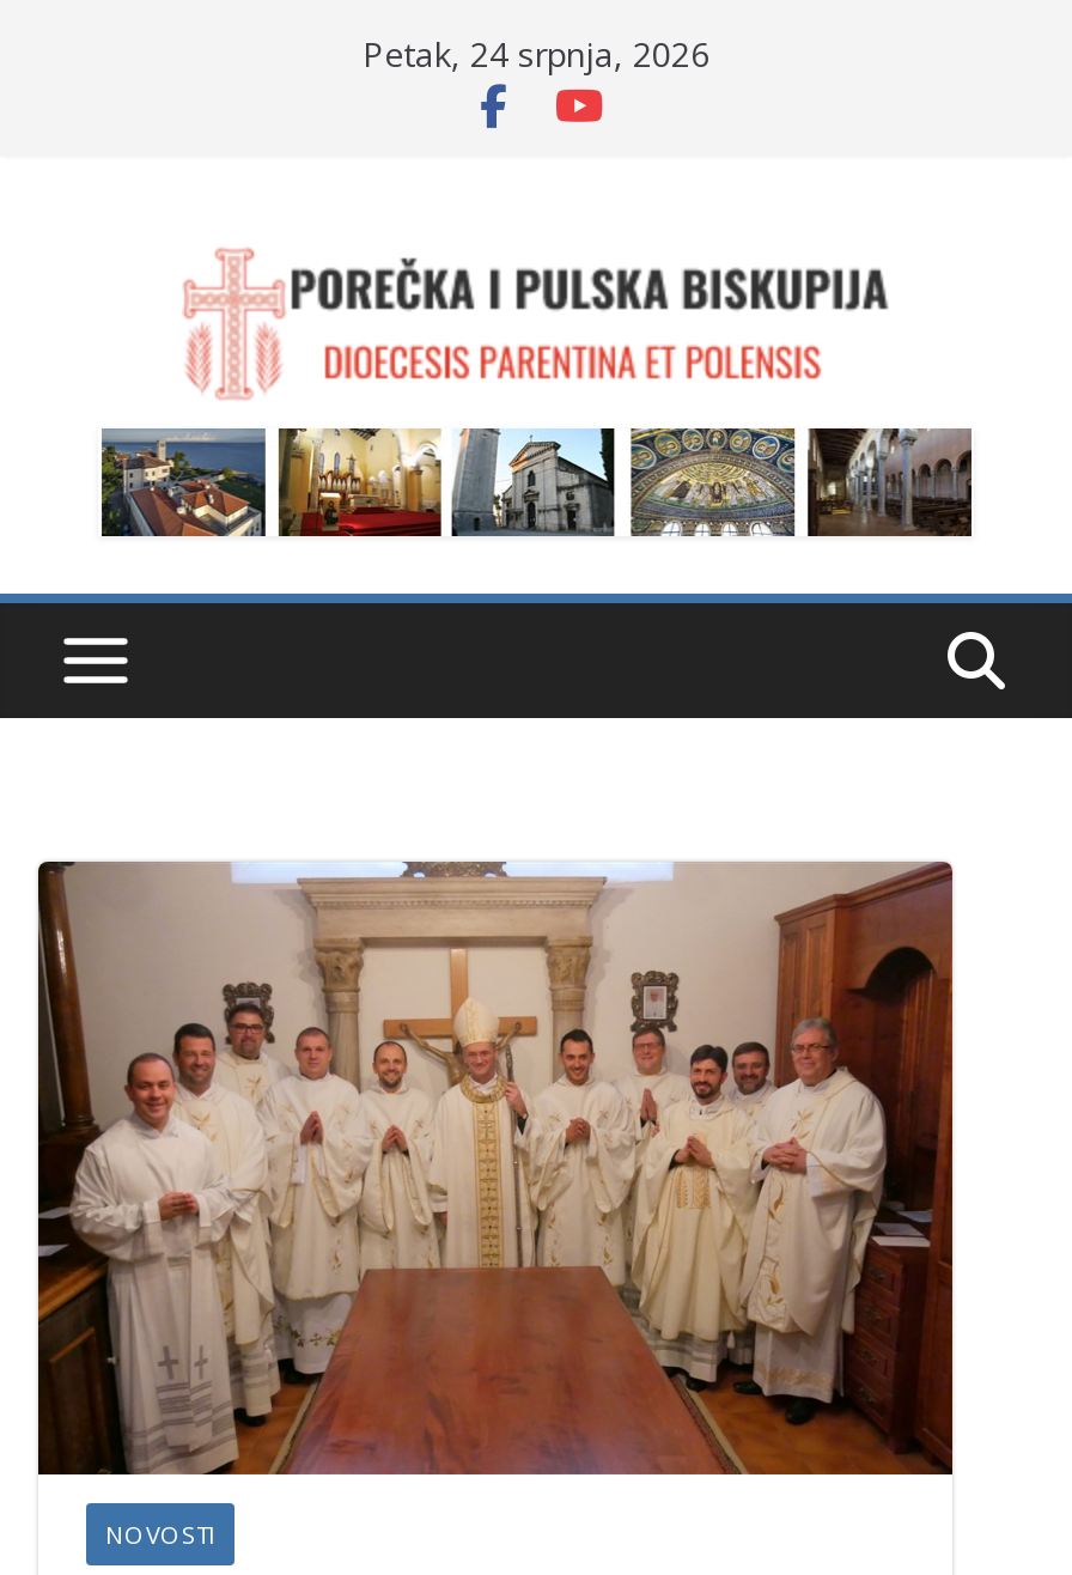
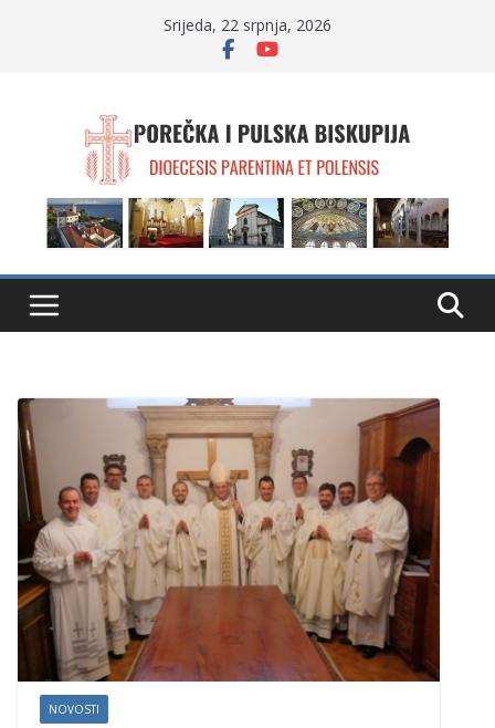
[363,31,709,77] Petak, 24 srpnja, 2026 -> [164,14,331,35] Srijeda, 22 srpnja, 2026

